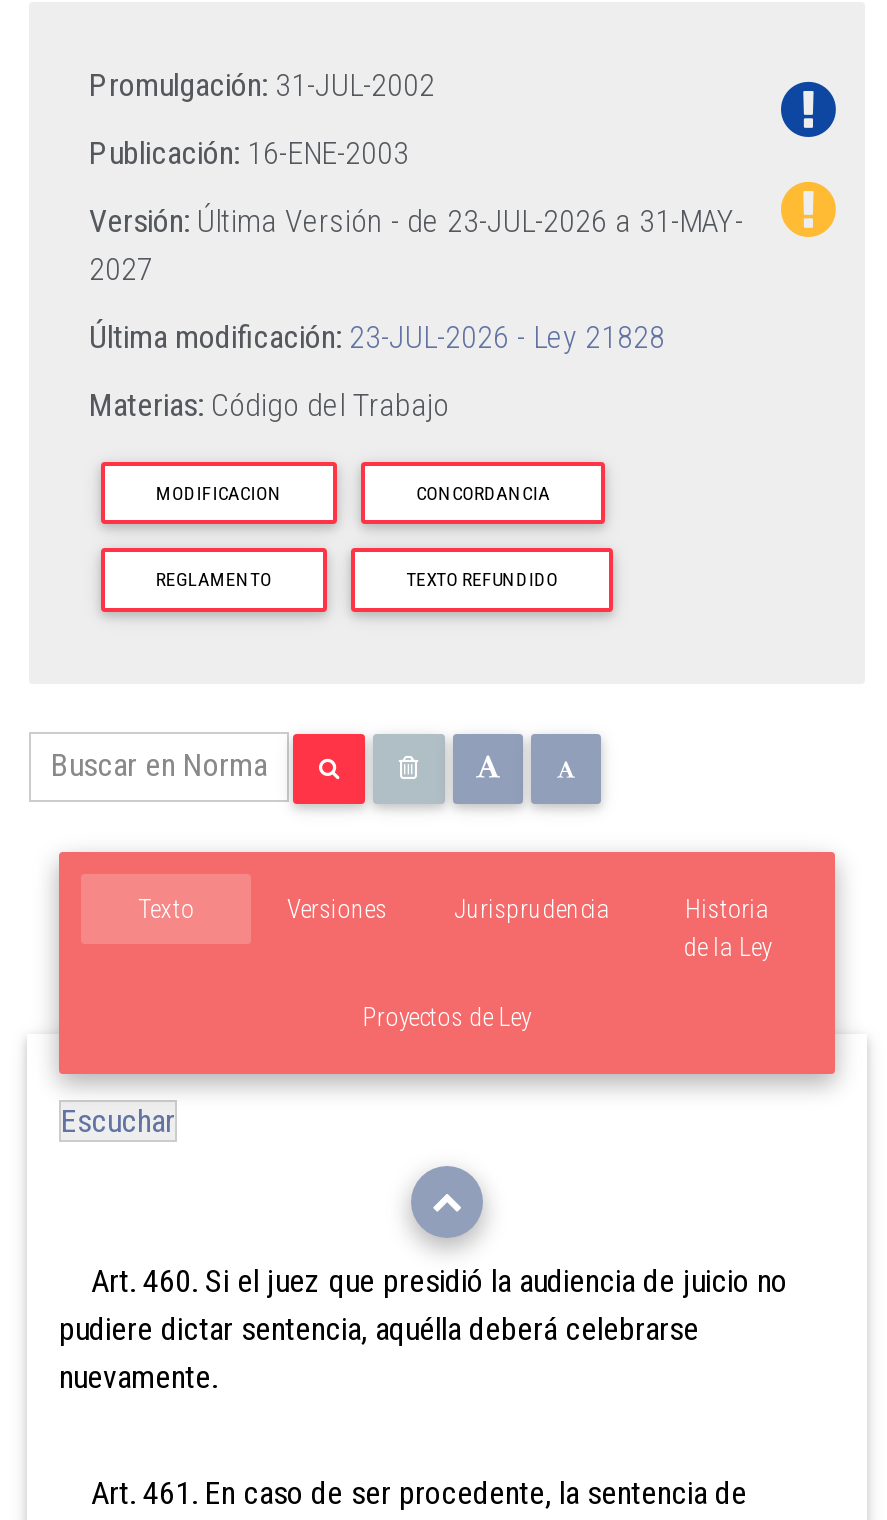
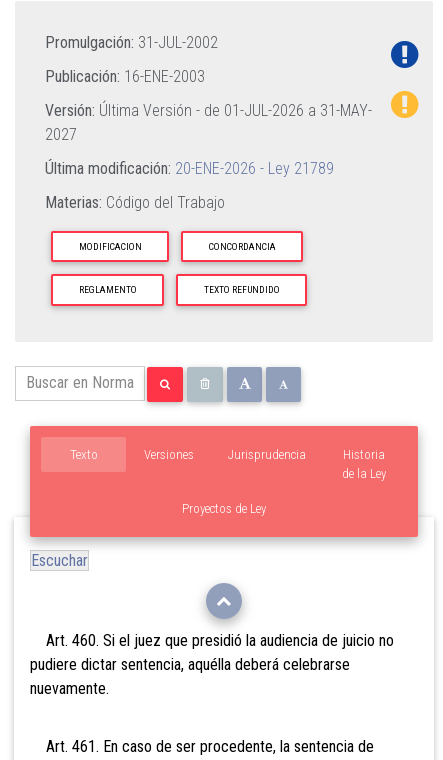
[89,202,743,240] Versión: Última Versión - de 23-JUL-2026 a 31-MAY- -> [45,101,372,120] Versión: Última Versión - de 01-JUL-2026 a 31-MAY-
[89,318,665,356] Última modificación: 23-JUL-2026 - Ley 21828 -> [45,159,334,178] Última modificación: 20-ENE-2026 - Ley 21789

